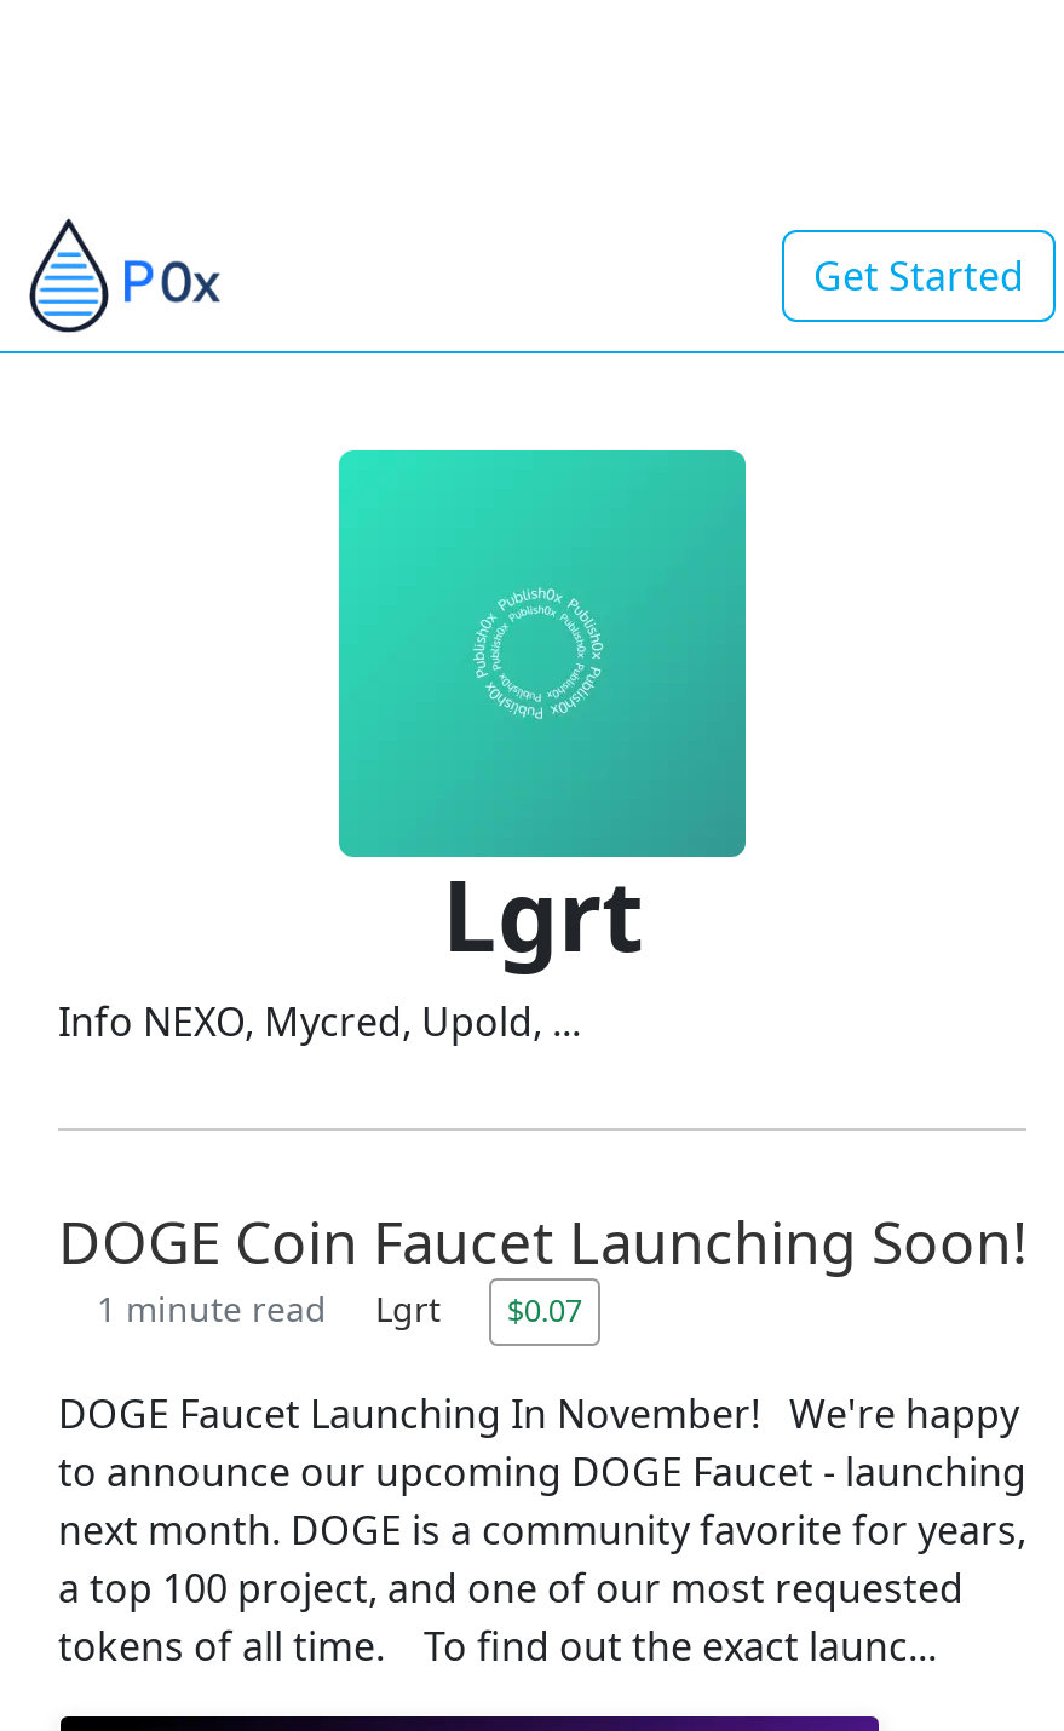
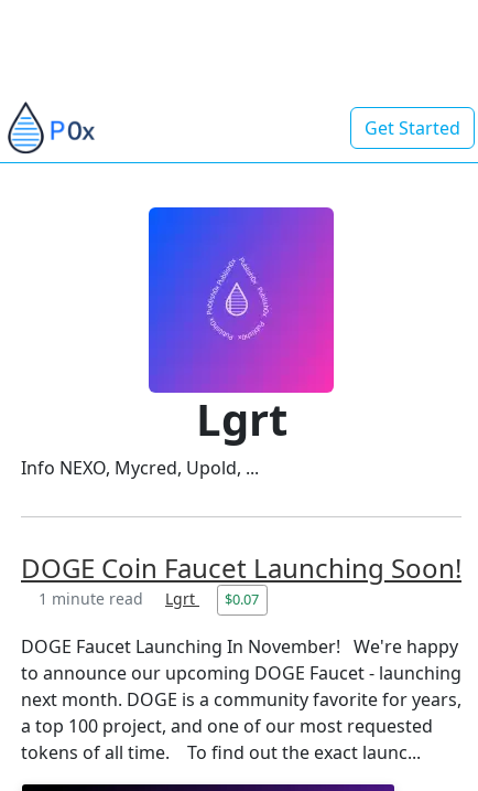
[337,448,748,859] [image] -> [148,206,335,394] [image]

